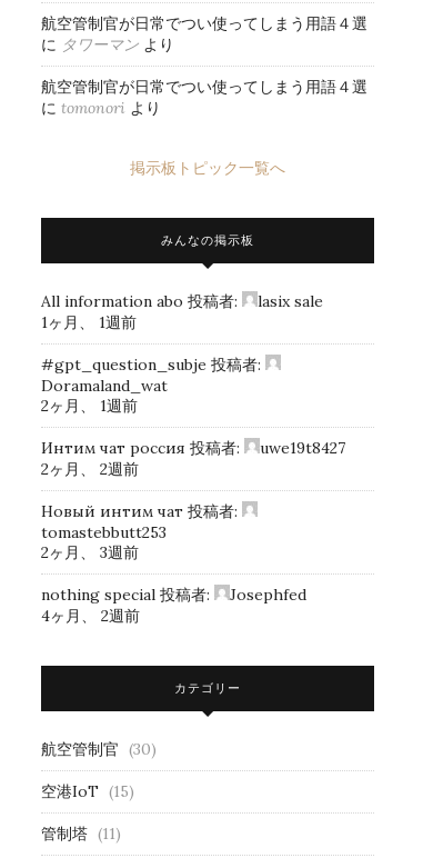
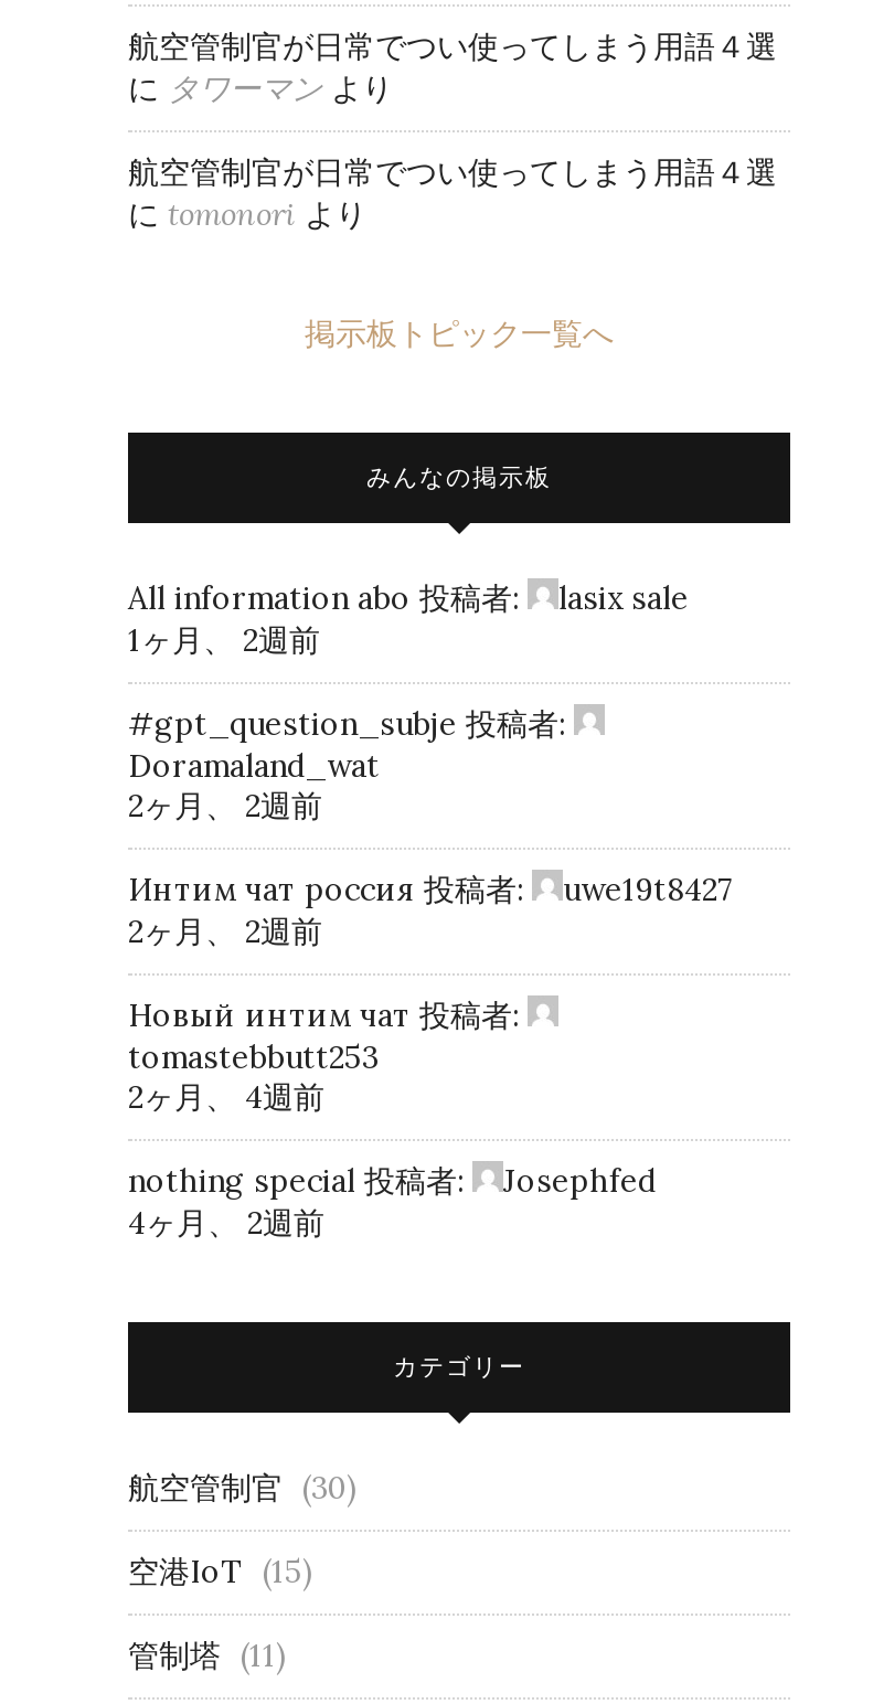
[41,313,137,333] 1ヶ月、 1週前 -> [128,621,320,661] 1ヶ月、 2週前
[41,396,138,416] 2ヶ月、 1週前 -> [128,786,322,826] 2ヶ月、 2週前
[41,543,139,563] 2ヶ月、 3週前 -> [128,1078,324,1118] 2ヶ月、 4週前

